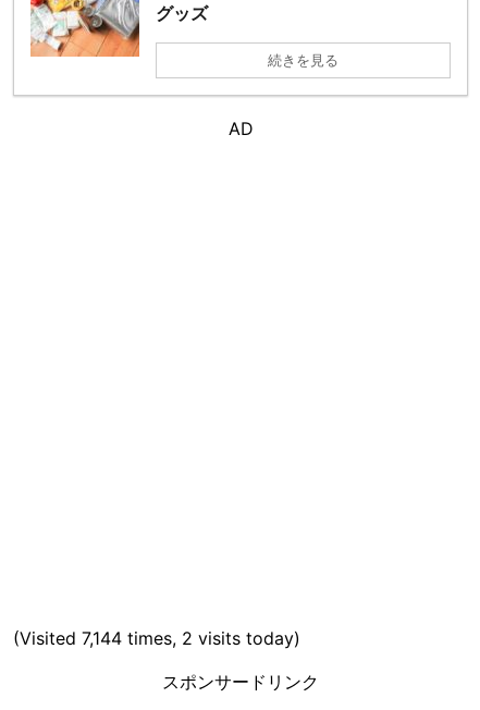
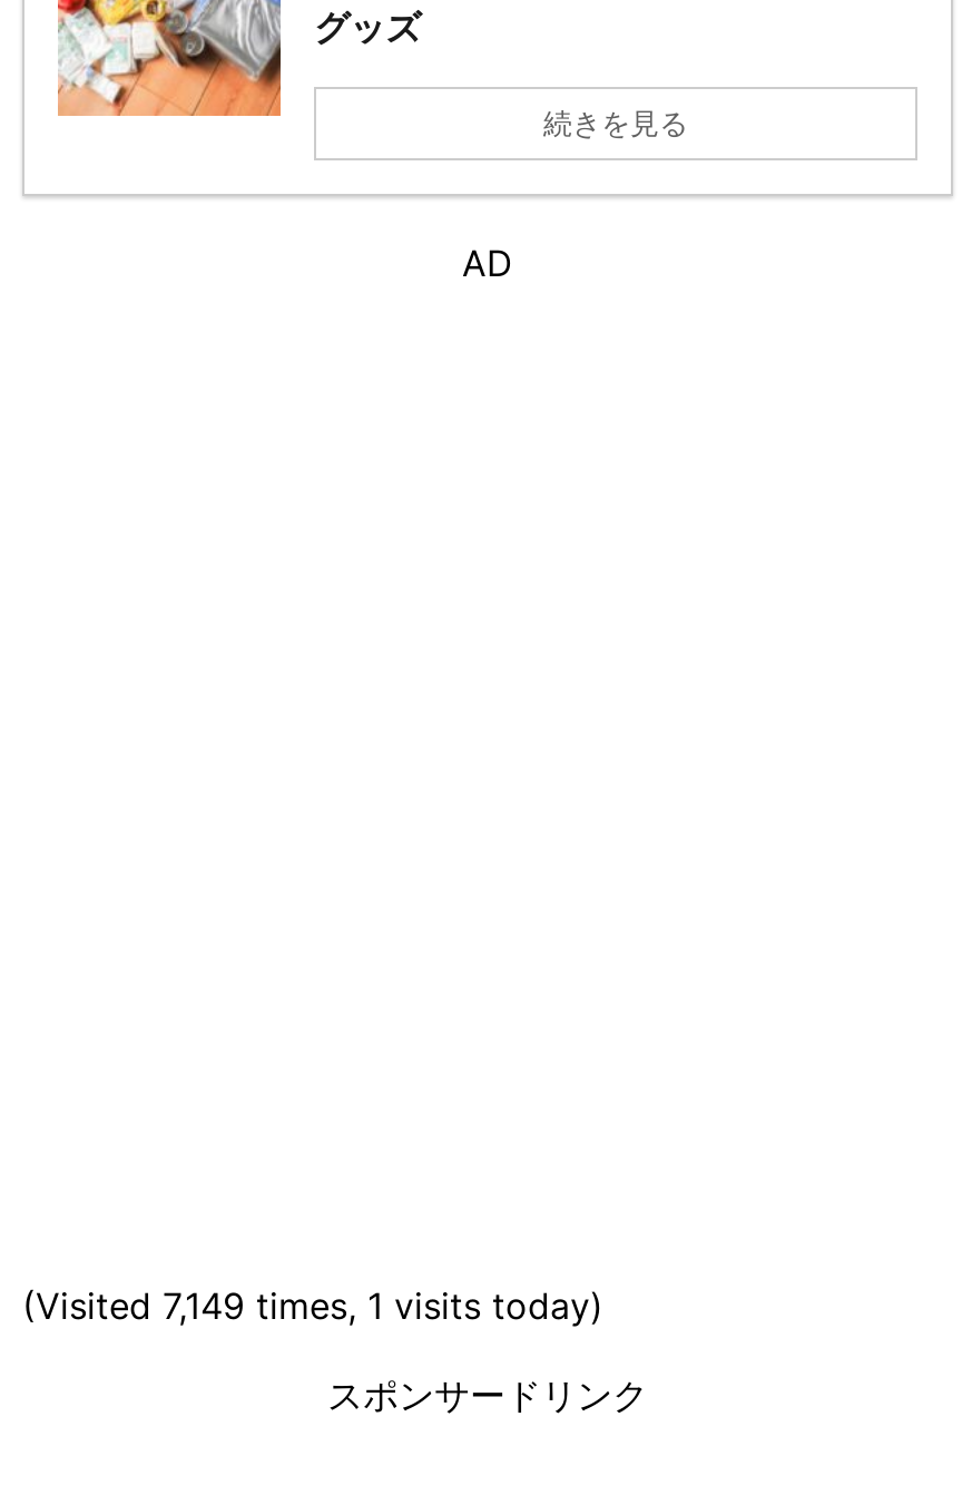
[13,627,300,649] (Visited 7,144 times, 2 visits today) -> [22,1283,603,1328] (Visited 7,149 times, 1 visits today)

